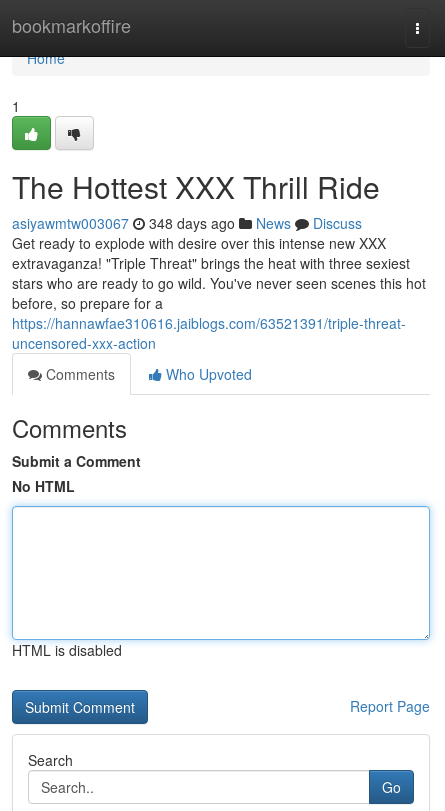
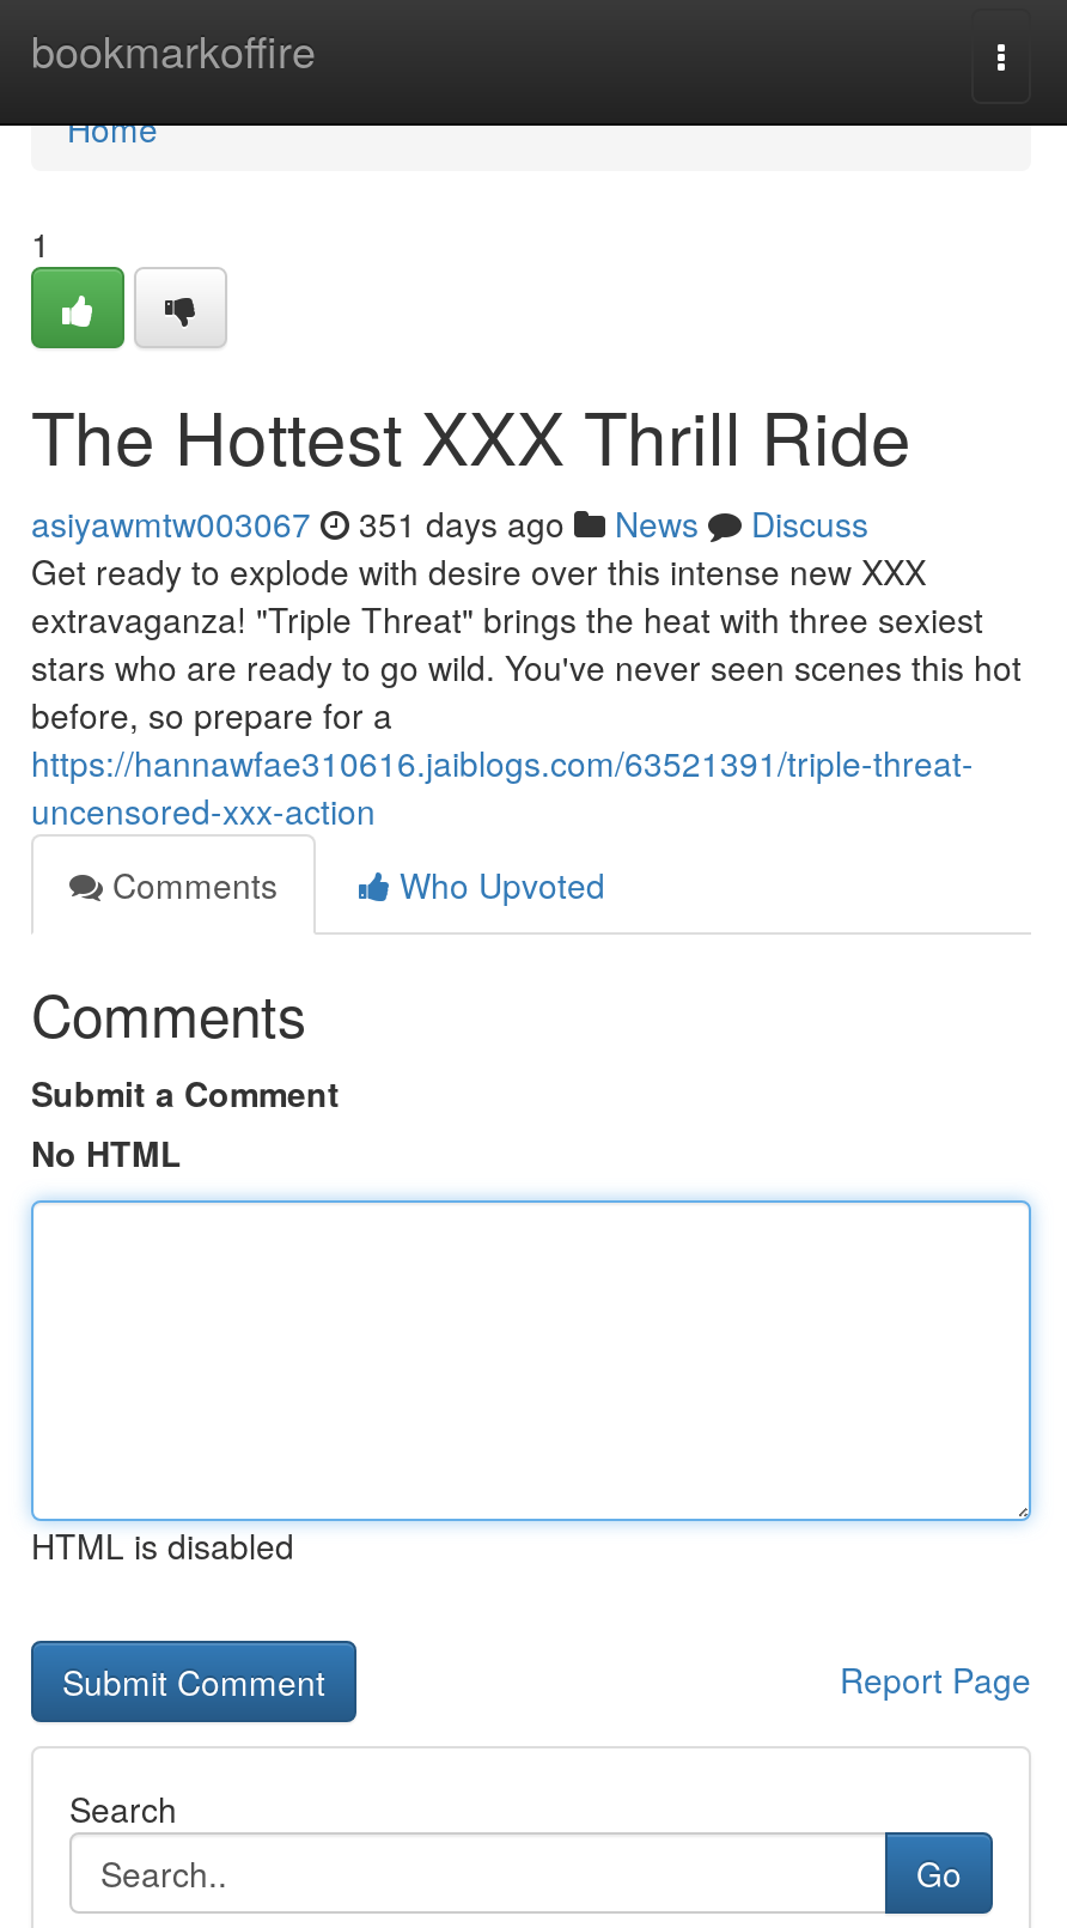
[12,213,362,233] asiyawmtw003067 348 days ago News Discuss -> [31,499,868,547] asiyawmtw003067 351 days ago News Discuss

